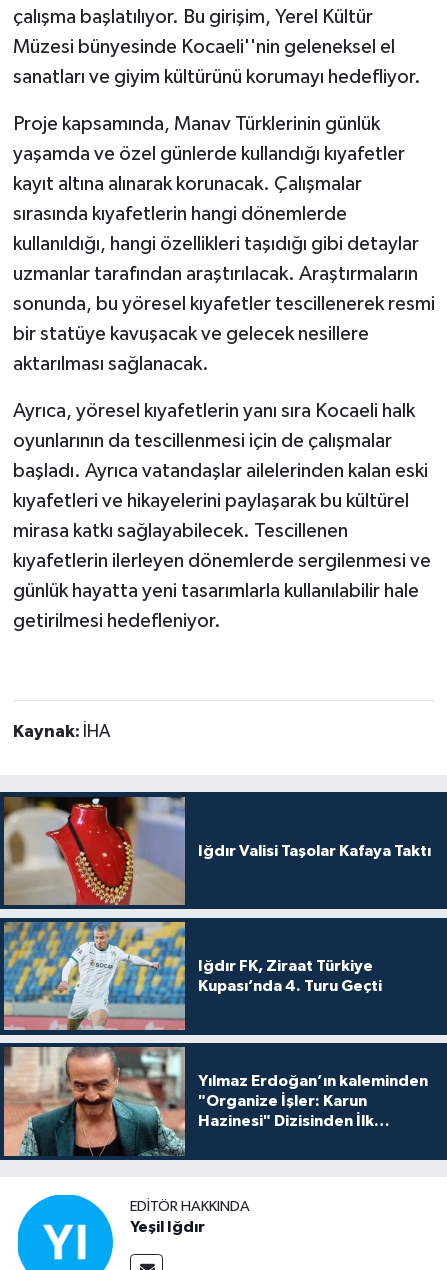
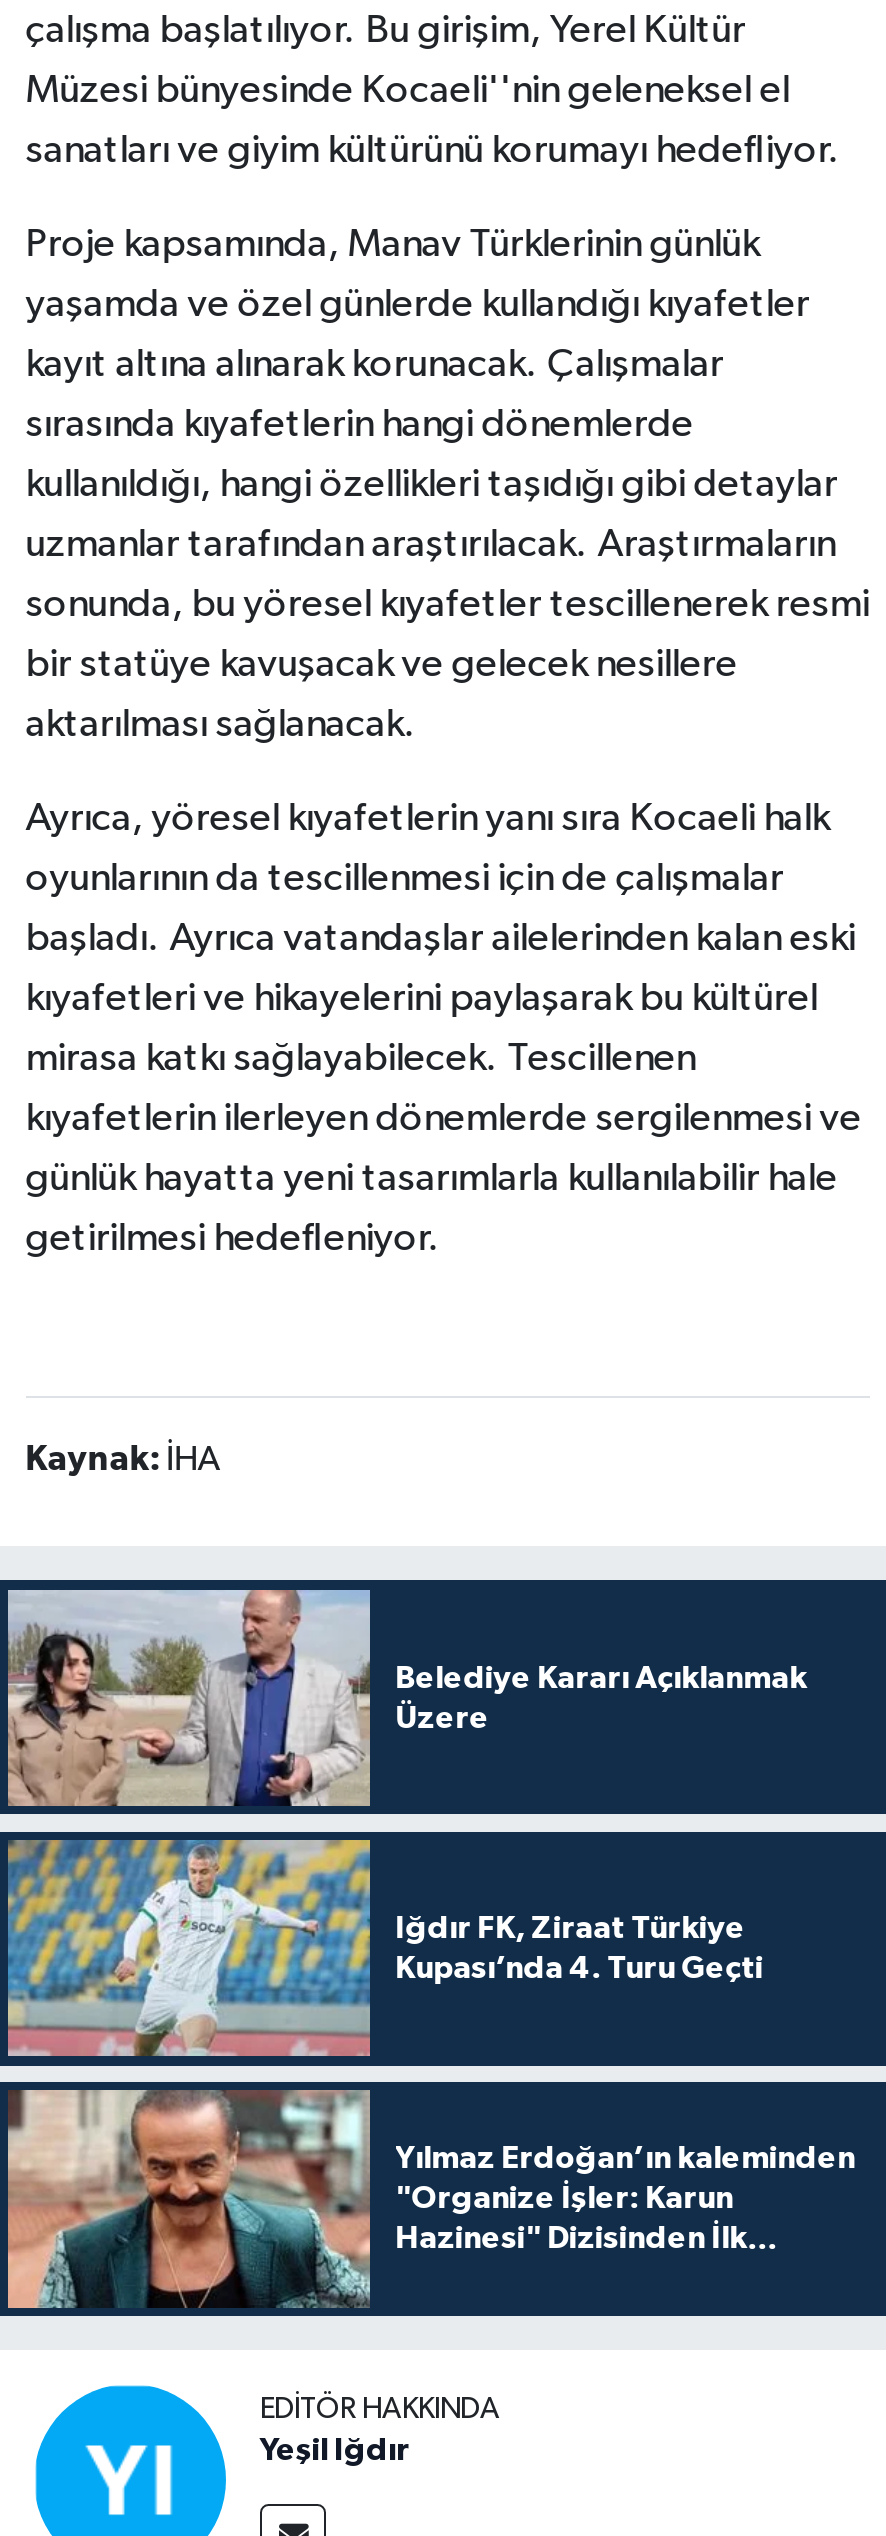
[4,796,431,906] [image] | Iğdır Valisi Taşolar Kafaya Taktı -> [6,1588,807,1808] [image] | Belediye Kararı Açıklanmak | Üzere

